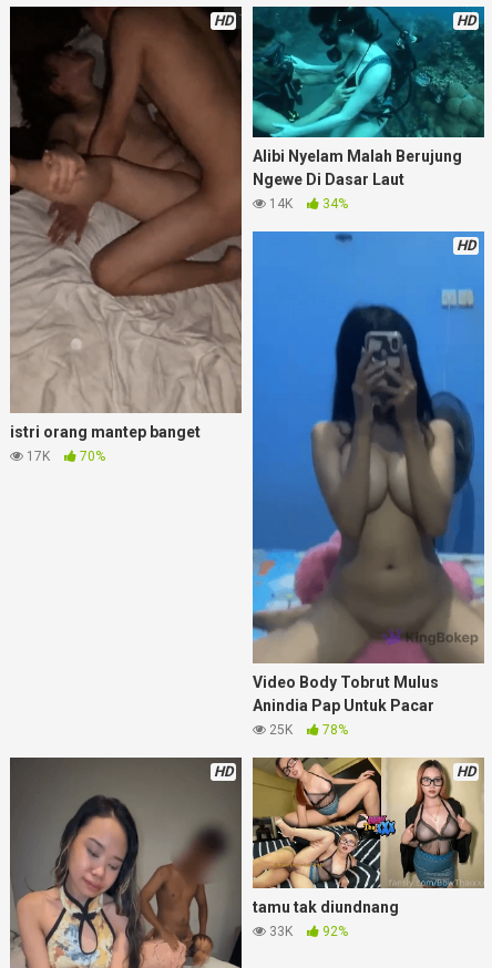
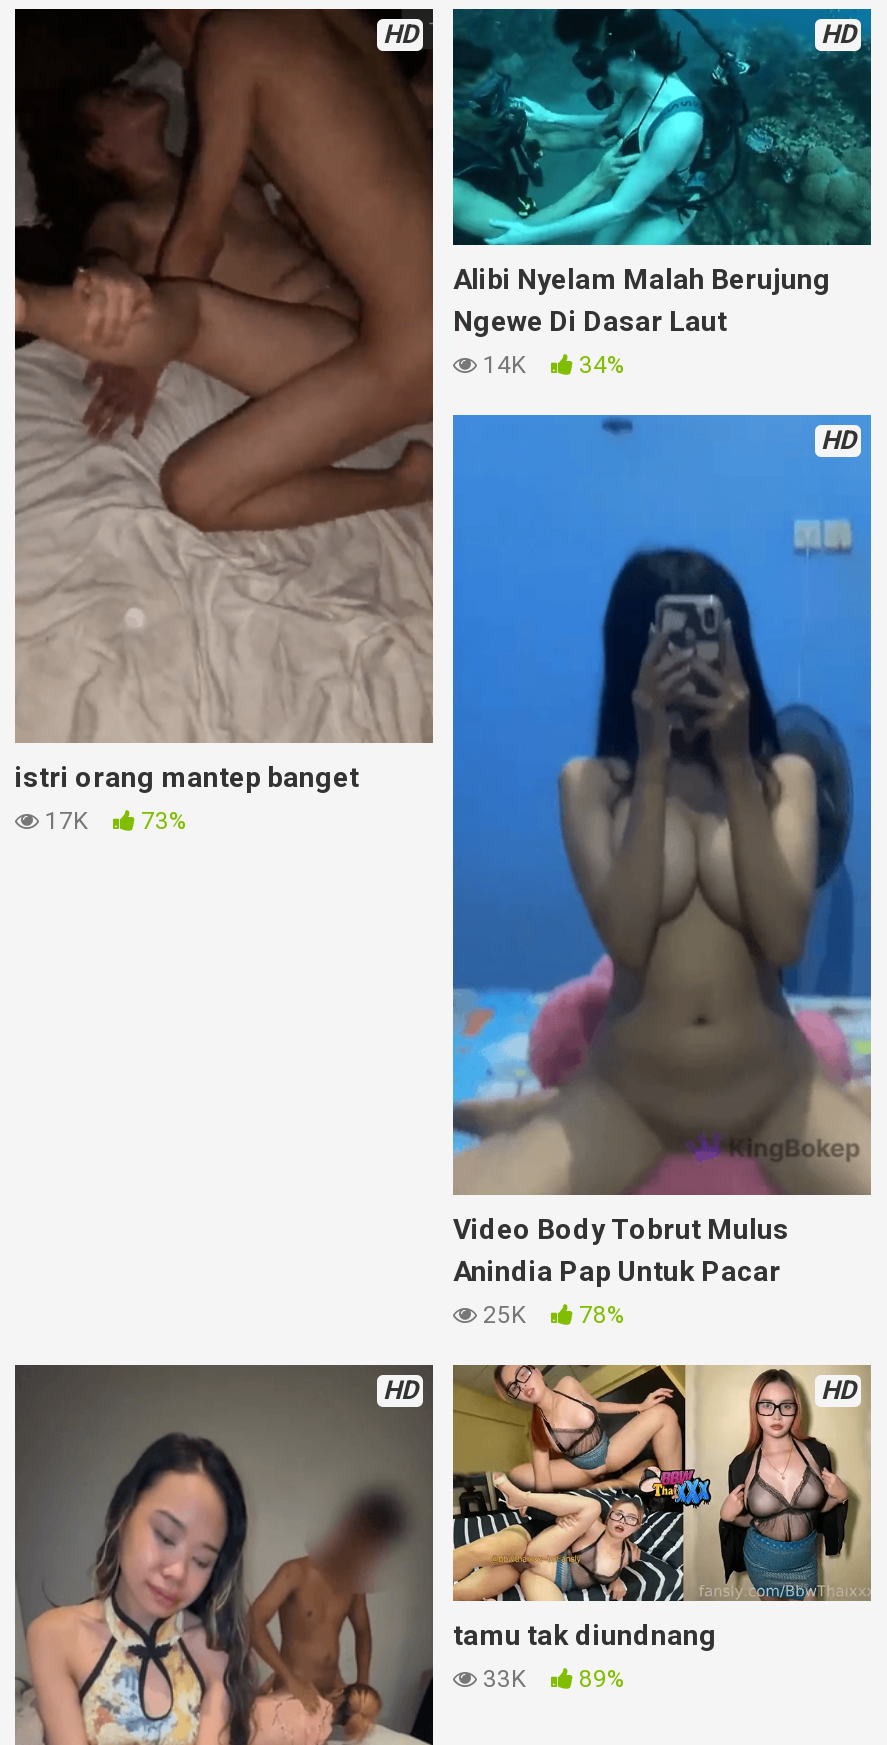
[23,449,105,464] 17K 70% -> [39,808,187,836] 17K 73%
[266,924,348,940] 33K 92% -> [477,1666,625,1694] 33K 89%

